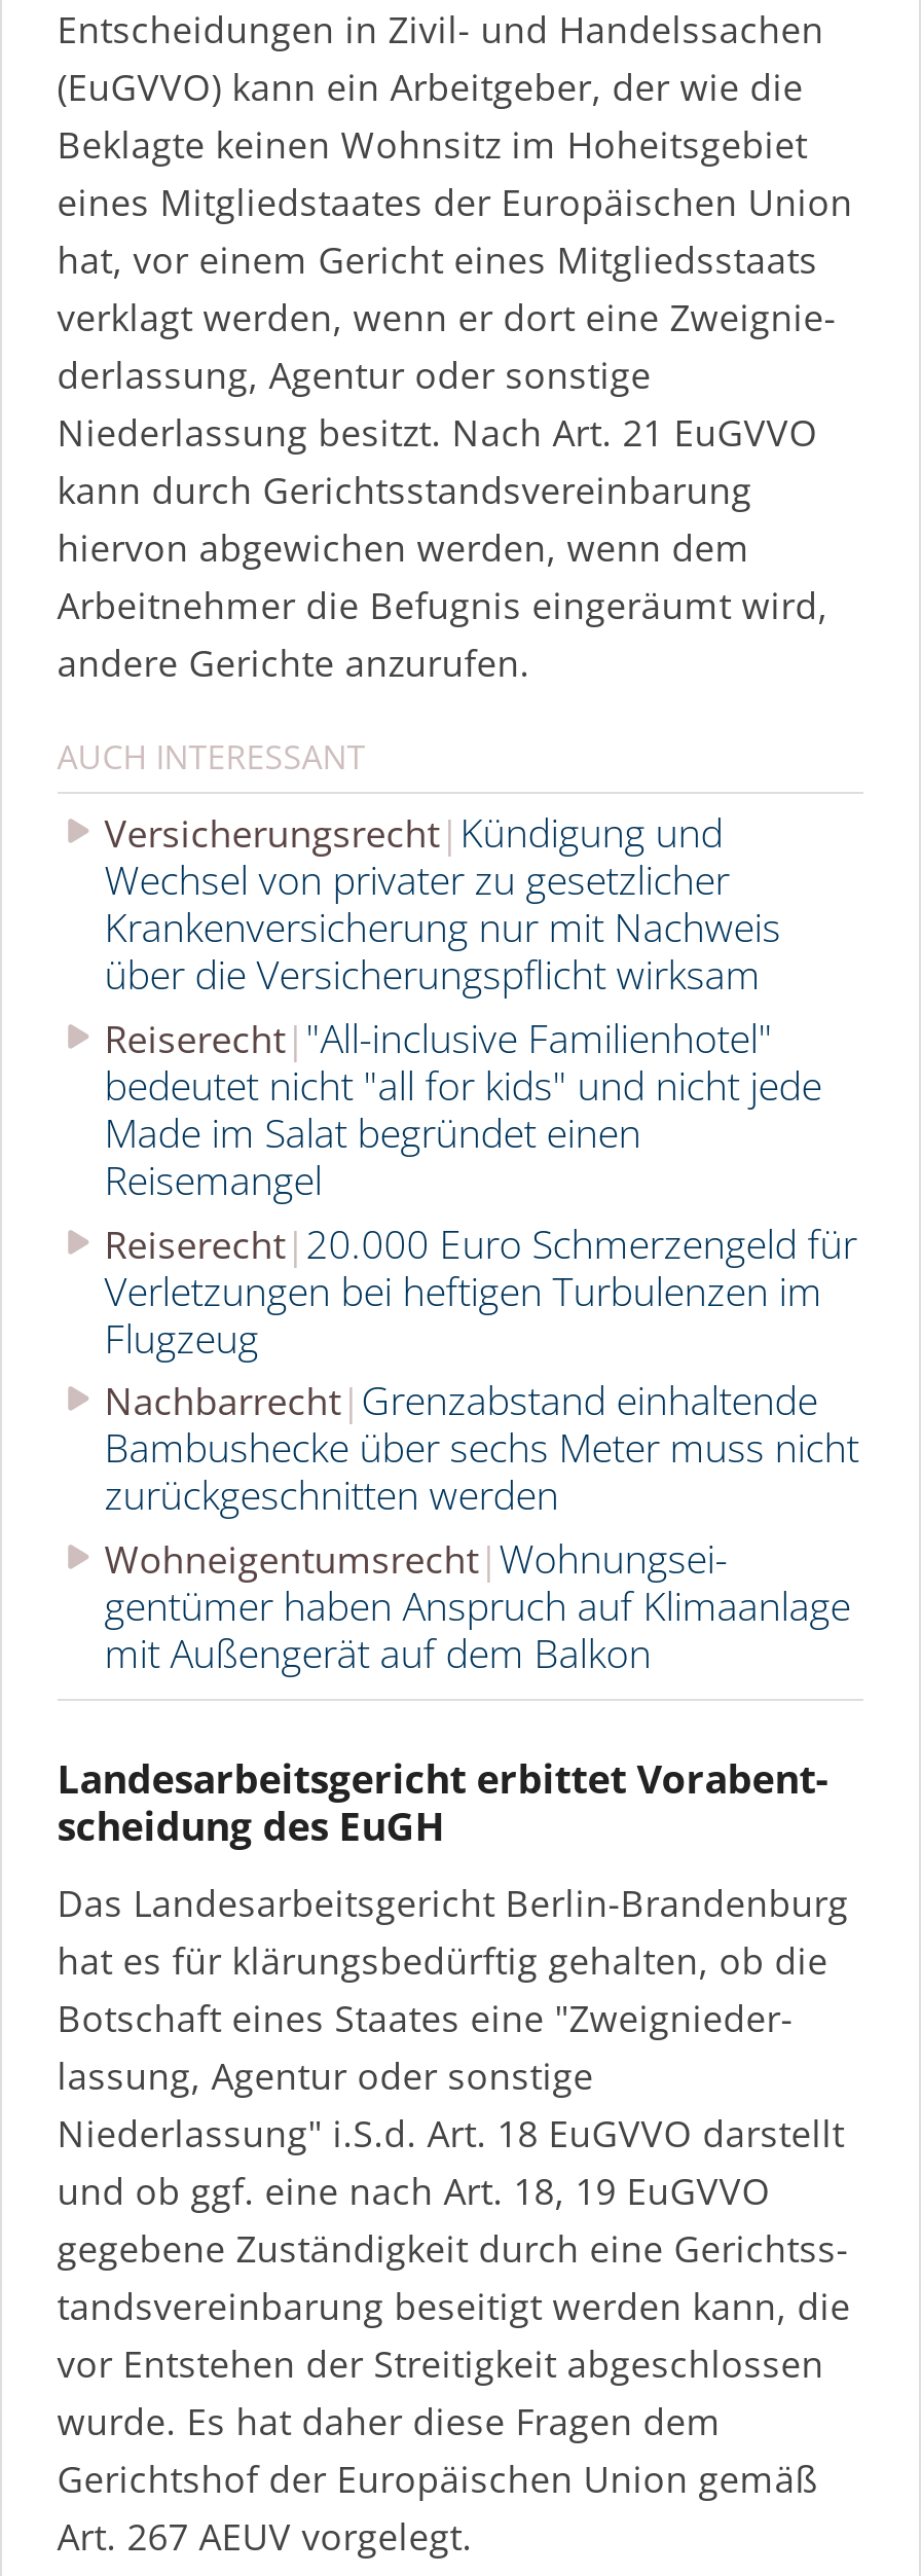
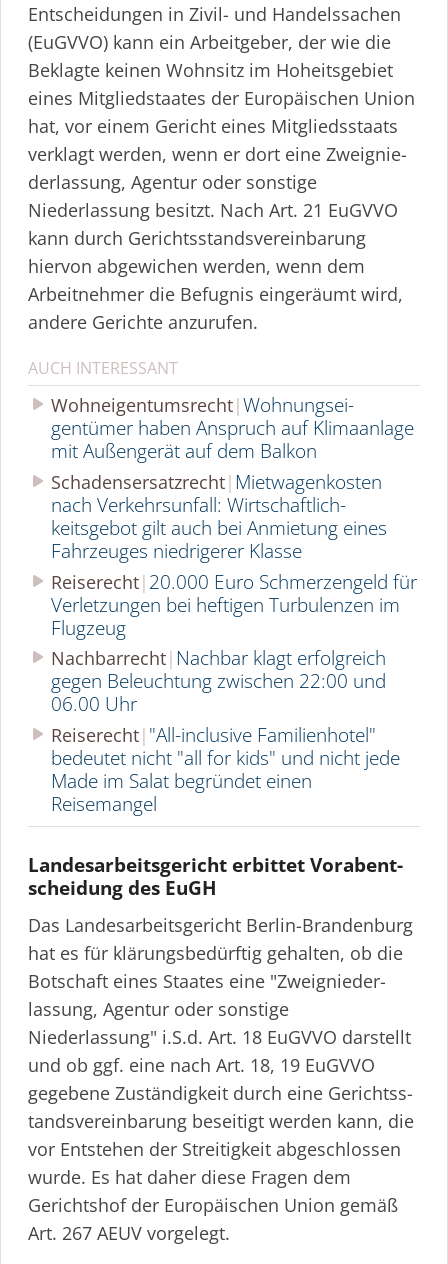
[104,805,781,1002] Versicherungsrecht Kündigung und | Wechsel von privater zu gesetzlicher | Krankenversicherung nur mit Nachweis | über die Versicherungspflicht wirksam -> [51,468,387,717] Schadensersatzrecht Mietwagenkosten | nach Verkehrsunfall: Wirtschaftlich | keitsgebot gilt auch bei Anmietung eines | Fahrzeuges niedrigerer Klasse | Nachbarrecht Nachbar klagt erfolgreich | gegen Beleuchtung zwischen 22:00 und | 06.00 Uhr
moved [104,1010,822,1207] -> [51,721,400,817]: Reiserecht "All-inclusive Familienhotel" | bedeutet nicht "all for kids" und nicht jede | Made im Salat begründet einen | Reisemangel
moved [104,1215,857,1365] -> [51,568,417,641]: Reiserecht 20.000 Euro Schmerzengeld für | Verletzungen bei heftigen Turbulenzen im | Flugzeug
[104,1373,859,1523] Nachbarrecht Grenzabstand einhaltende | Bambushecke über sechs Meter muss nicht | zurückgeschnitten werden -> none
moved [104,1530,851,1681] -> [51,391,414,464]: Wohneigentumsrecht Wohnungsei | gentümer haben Anspruch auf Klimaanlage | mit Außengerät auf dem Balkon

